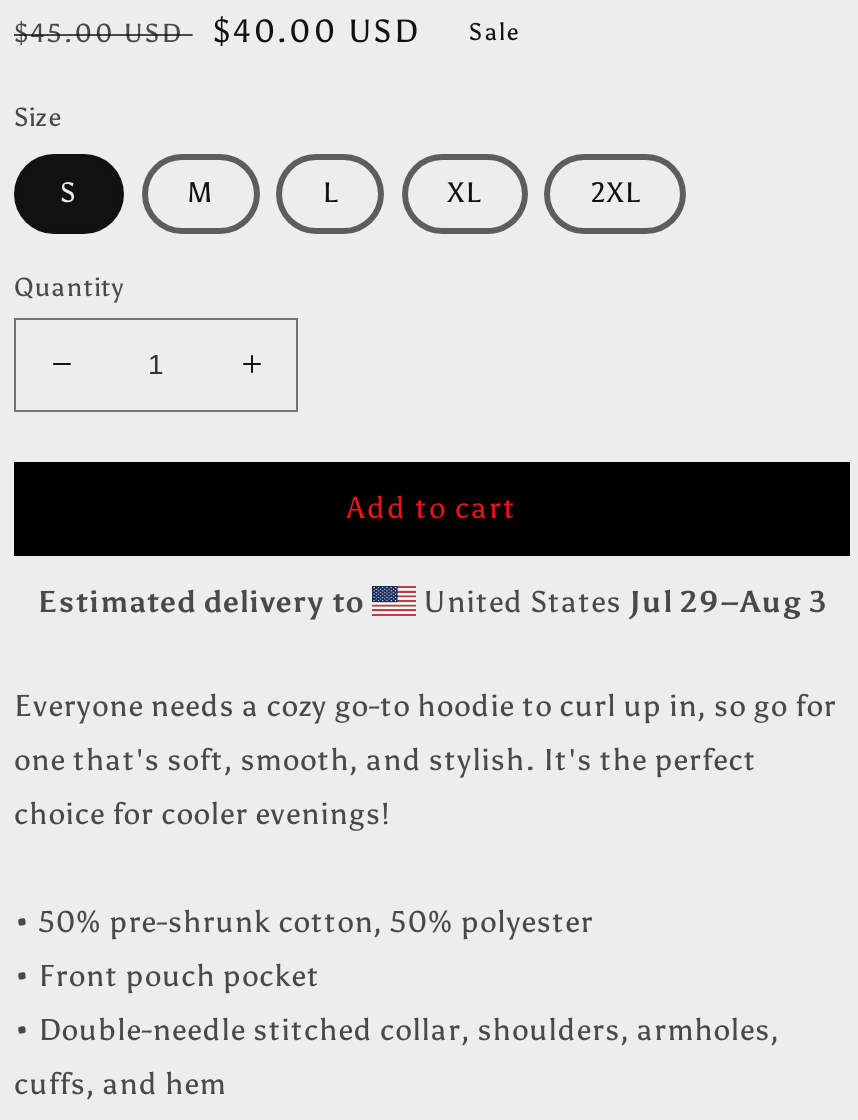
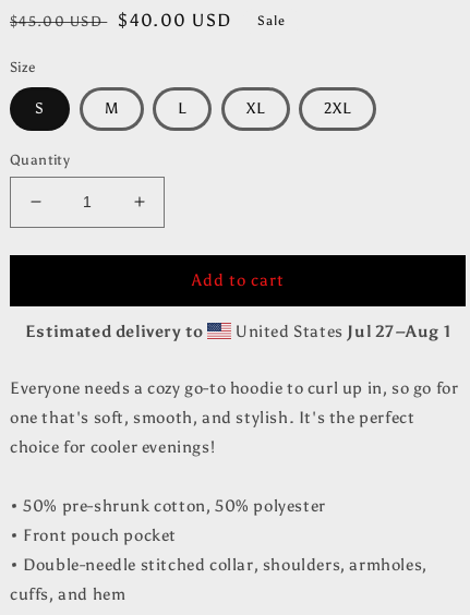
[417,583,827,619] United States Jul 29–Aug 3 -> [232,321,451,341] United States Jul 27–Aug 1

